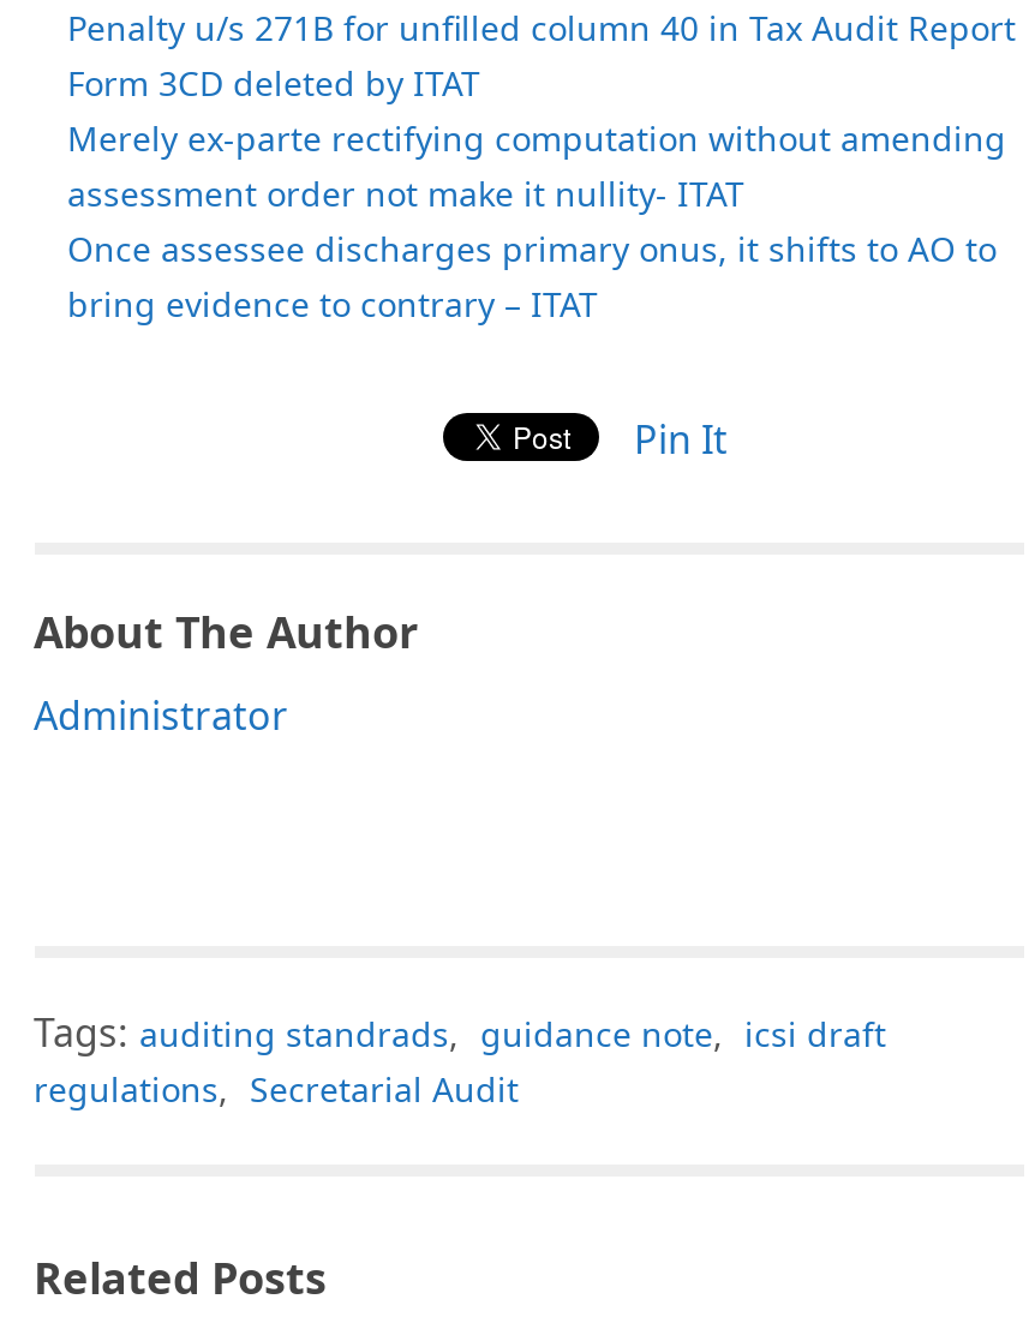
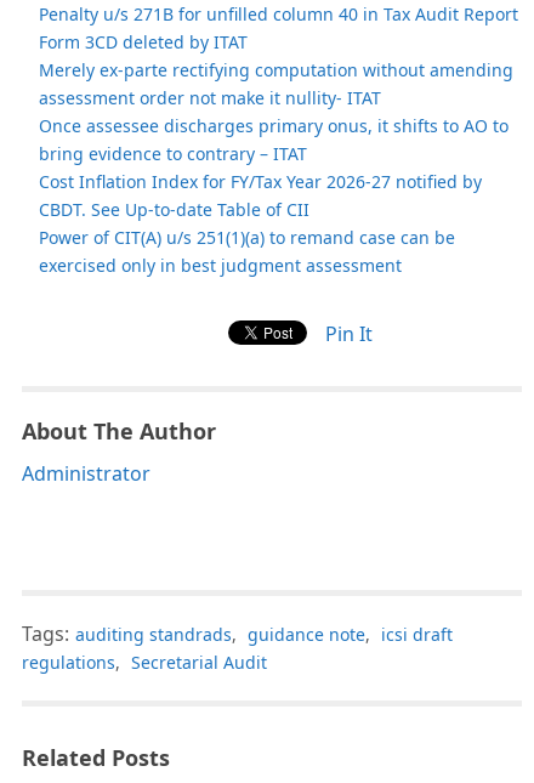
none -> [38,170,481,277] Cost Inflation Index for FY/Tax Year 2026-27 notified by | CBDT. See Up-to-date Table of CII | Power of CIT(A) u/s 251(1)(a) to remand case can be | exercised only in best judgment assessment

